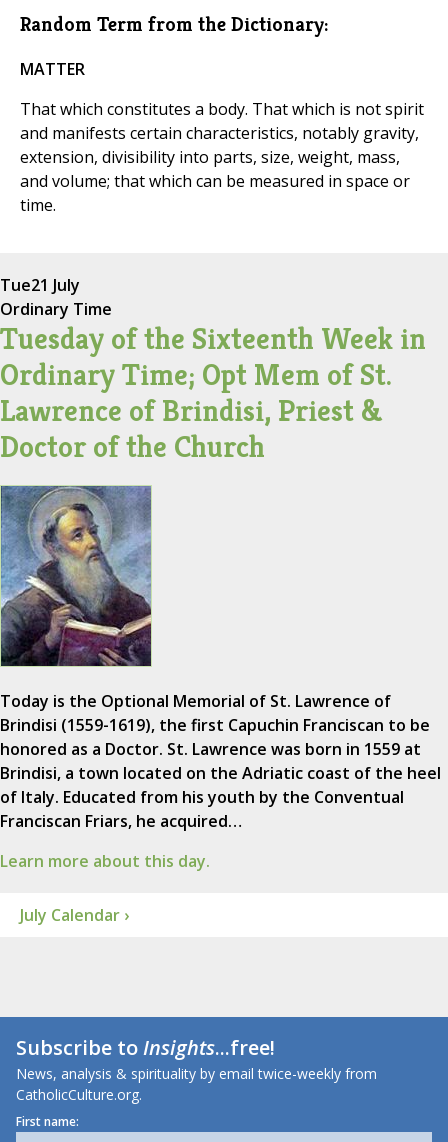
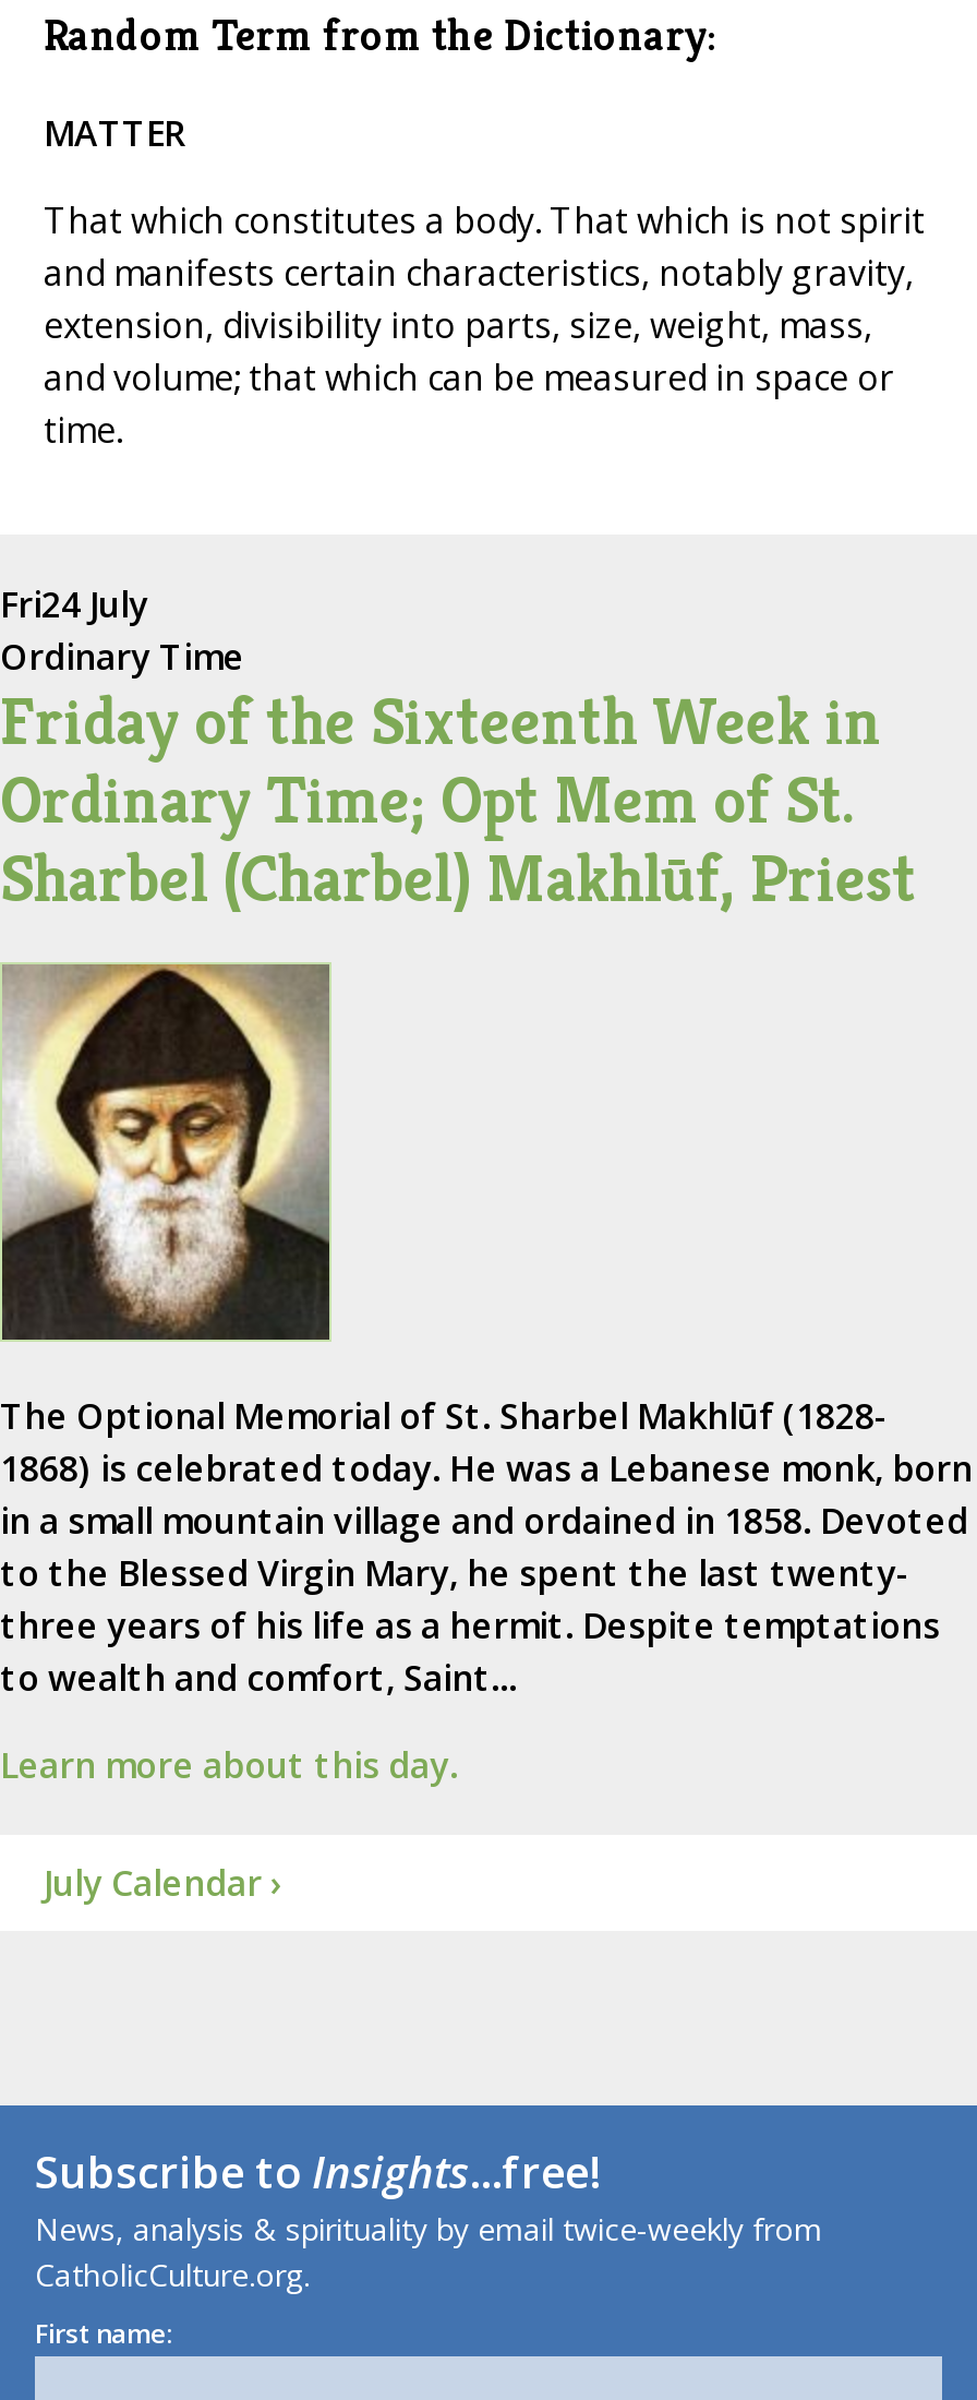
[0,274,80,296] Tue21 July -> [0,581,148,629] Fri24 July
[0,320,426,358] Tuesday of the Sixteenth Week in -> [0,681,881,764] Friday of the Sixteenth Week in
[0,392,382,466] Lawrence of Brindisi, Priest & | Doctor of the Church -> [0,838,916,921] Sharbel (Charbel) Makhlūf, Priest
[3,485,151,639] [image] -> [7,1017,329,1340] [image]
[0,690,441,832] Today is the Optional Memorial of St. Lawrence of | Brindisi (1559-1619), the first Capuchin Franciscan to be | honored as a Doctor. St. Lawrence was born in 1559 at | Brindisi, a town located on the Adriatic coast of the heel | of Italy. Educated from his youth by the Conventual | Franciscan Friars, he acquired… -> [0,1392,973,1702] The Optional Memorial of St. Sharbel Makhlūf (1828- | 1868) is celebrated today. He was a Lebanese monk, born | in a small mountain village and ordained in 1858. Devoted | to the Blessed Virgin Mary, he spent the last twenty- | three years of his life as a hermit. Despite temptations | to wealth and comfort, Saint…

